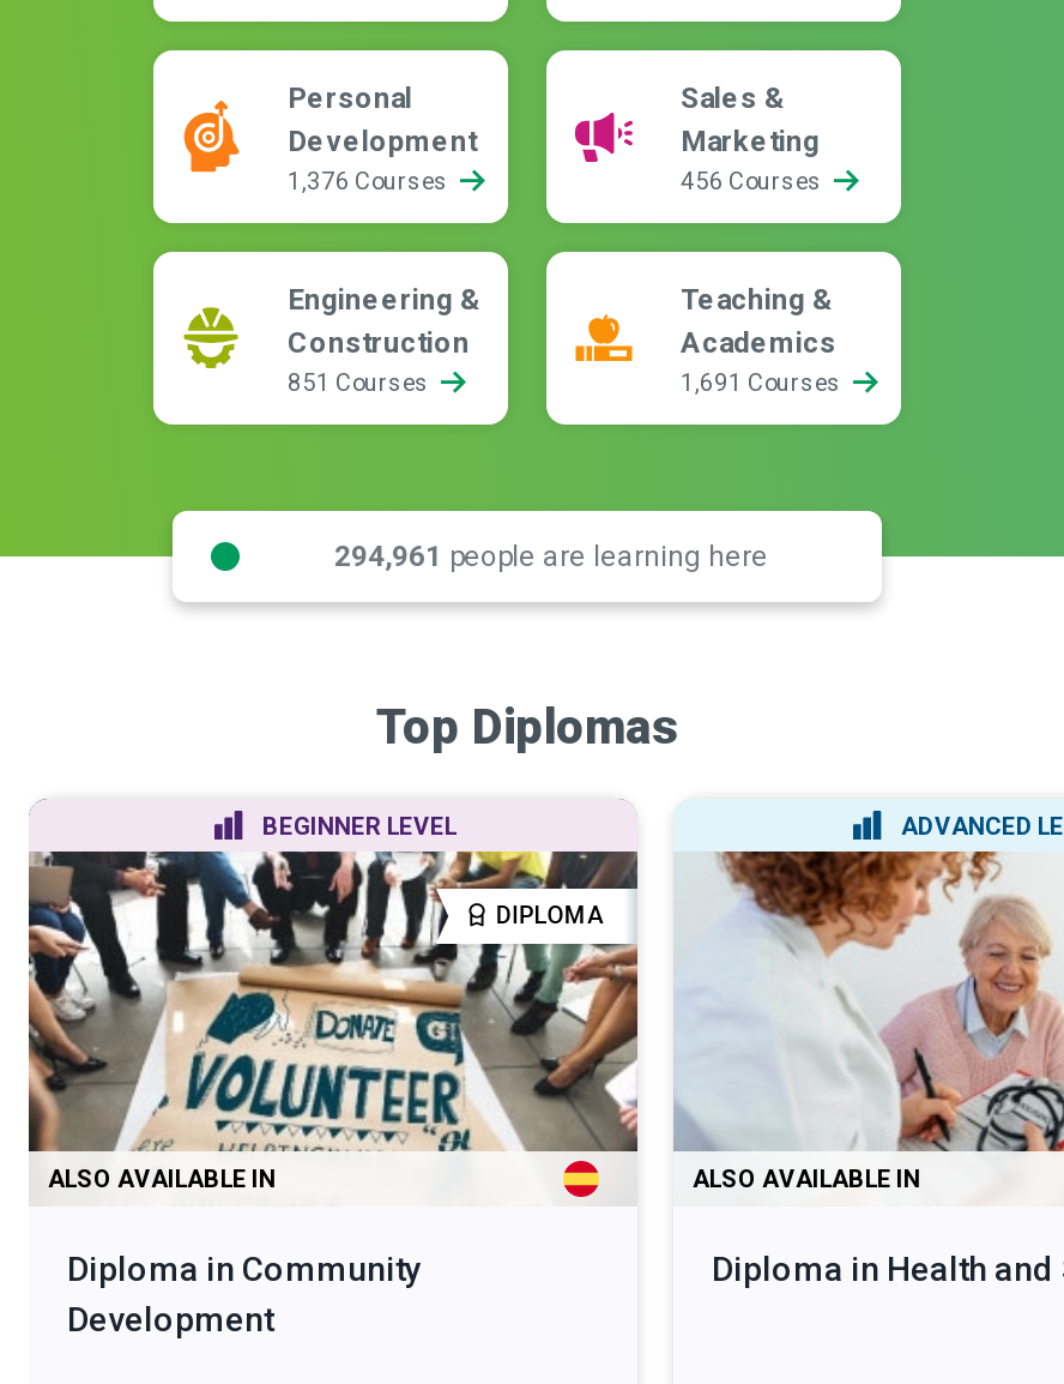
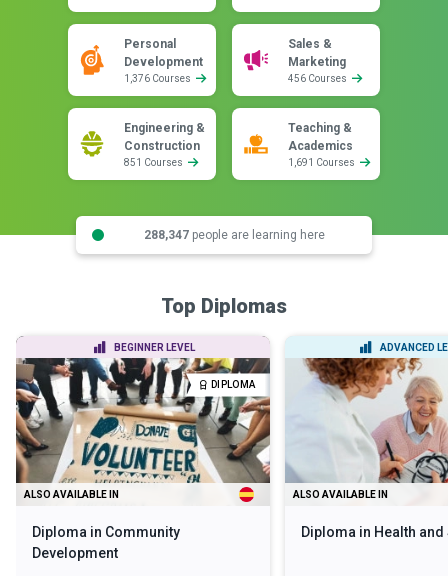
[334,538,768,572] 294,961 people are learning here -> [143,227,324,241] 288,347 people are learning here

